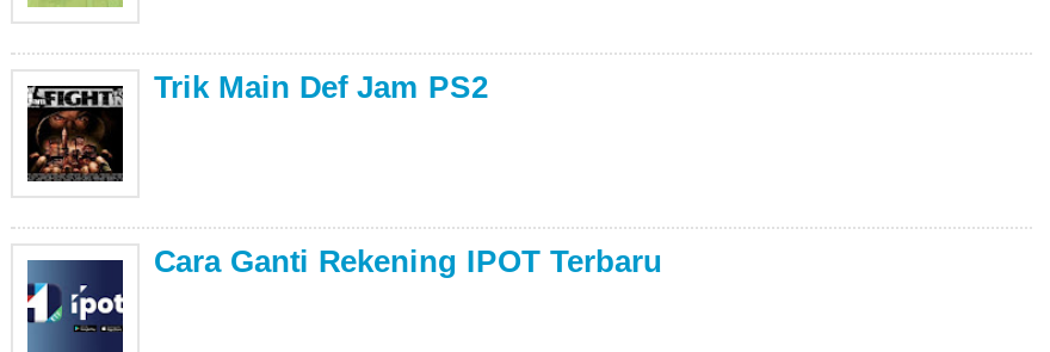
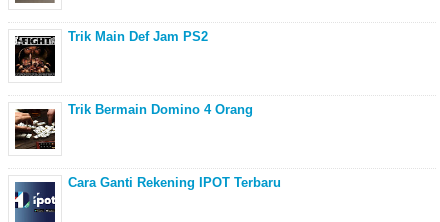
none -> [14,102,253,149] [image] | Trik Bermain Domino 4 Orang

